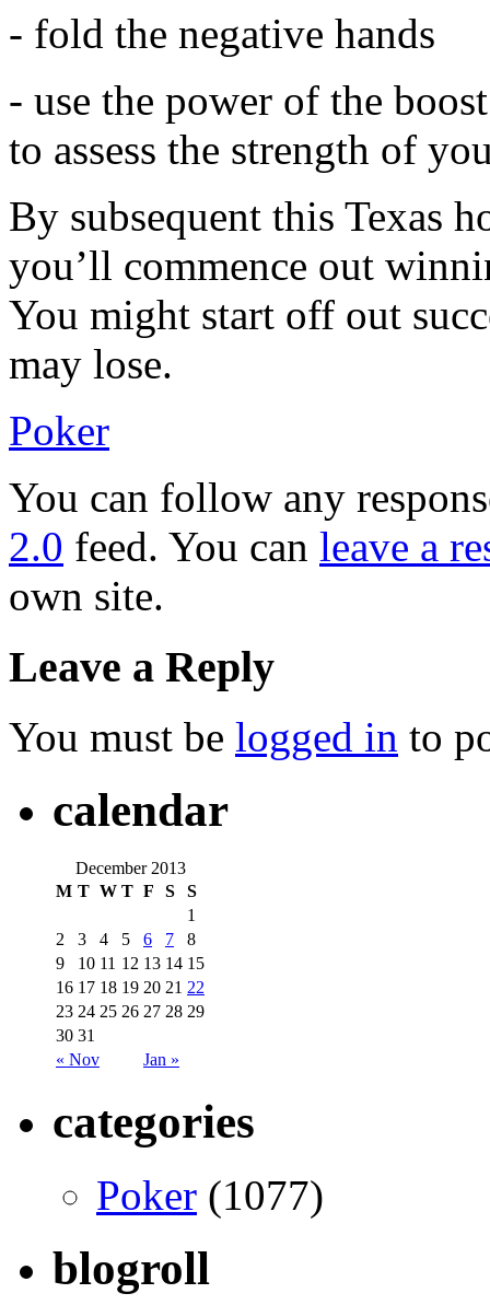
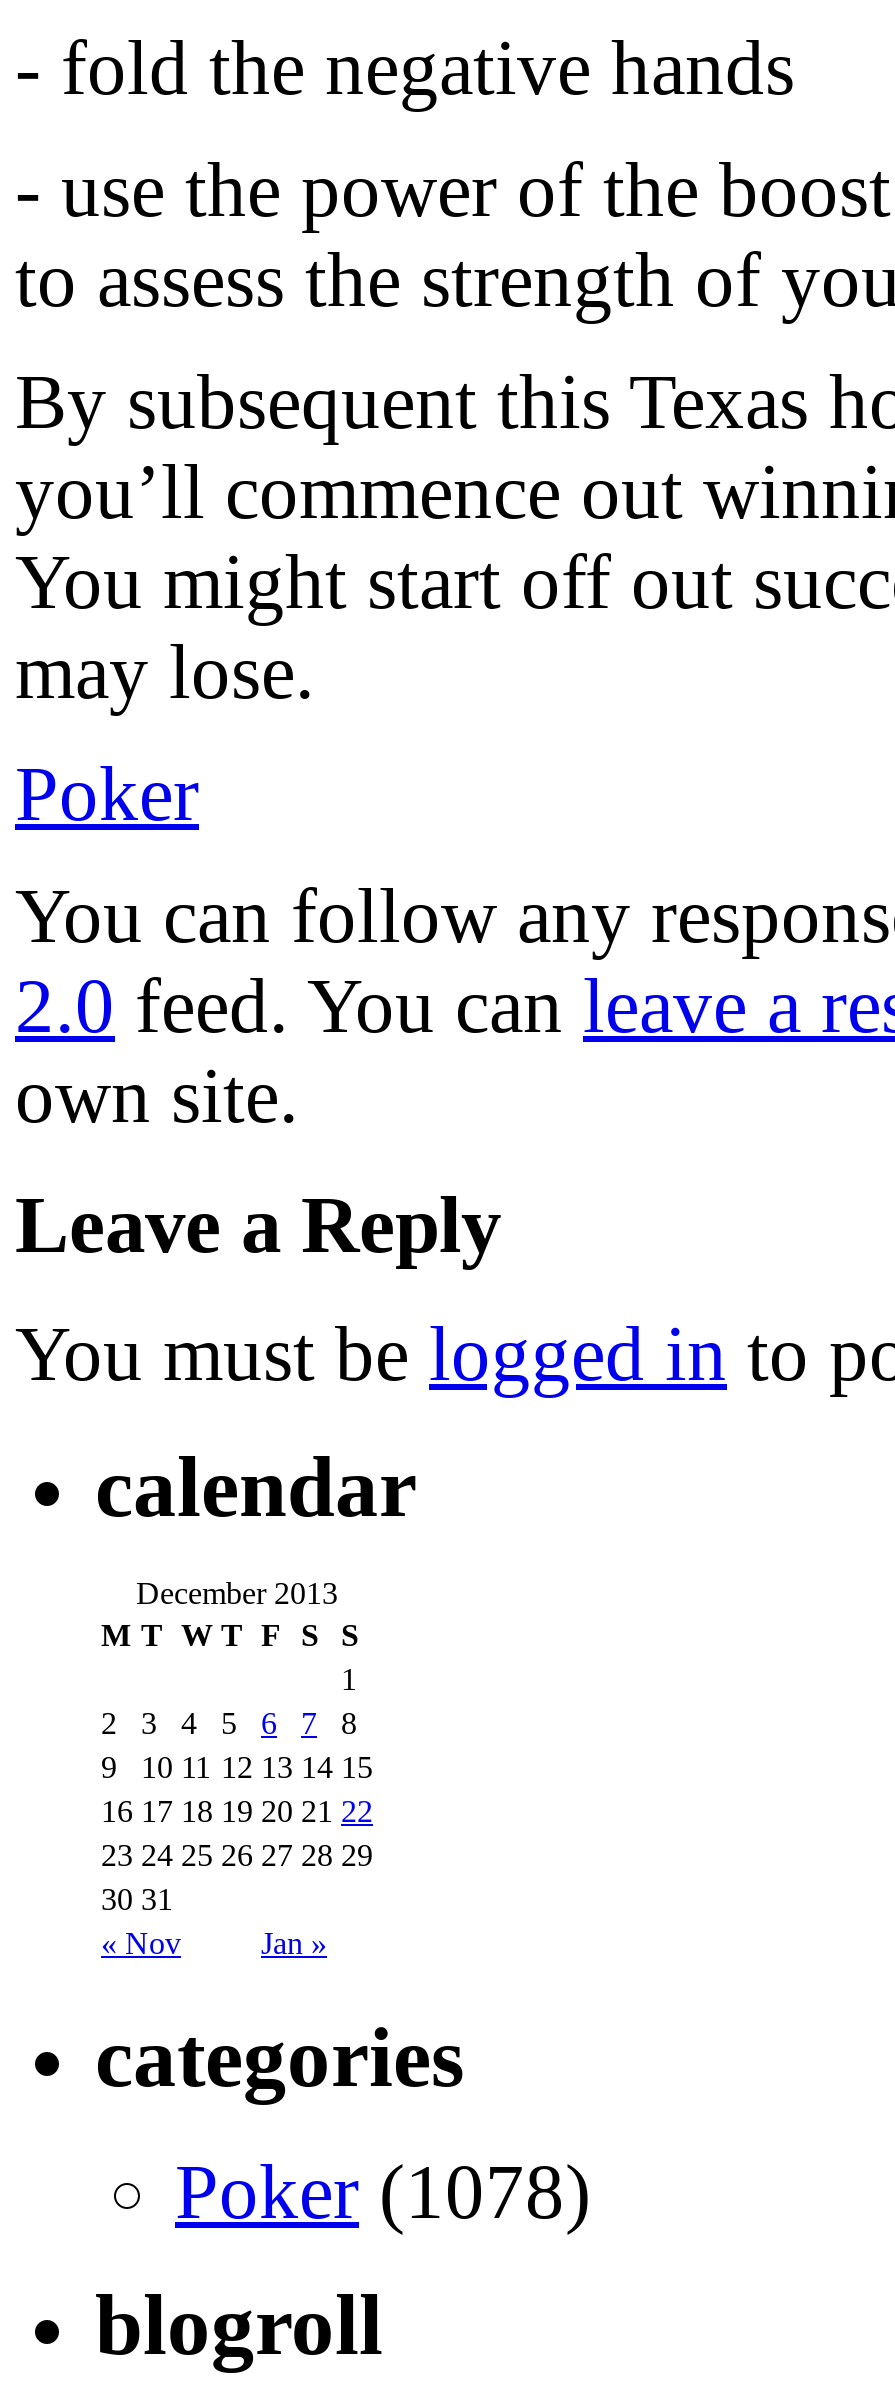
[96,1171,324,1218] Poker (1077) -> [175,2148,591,2234] Poker (1078)

